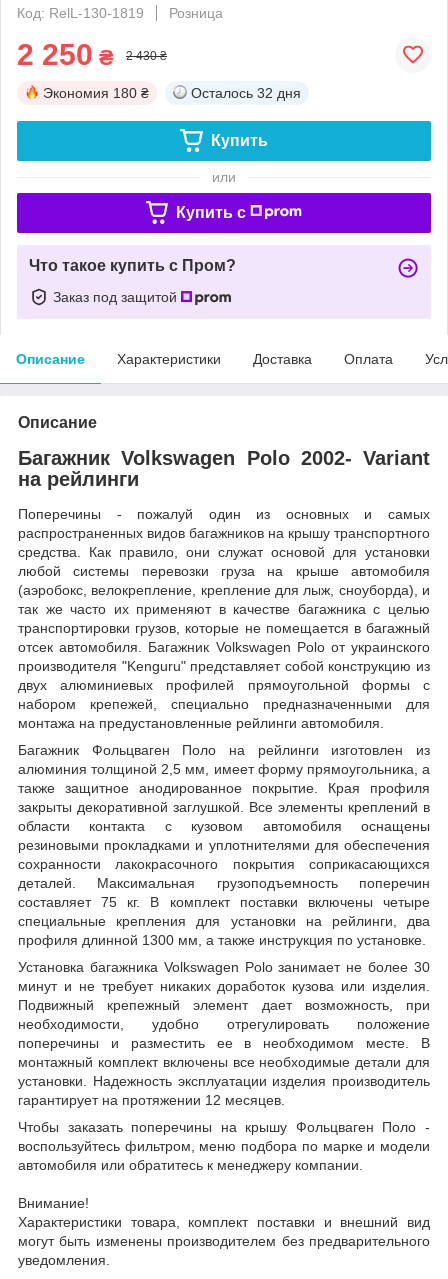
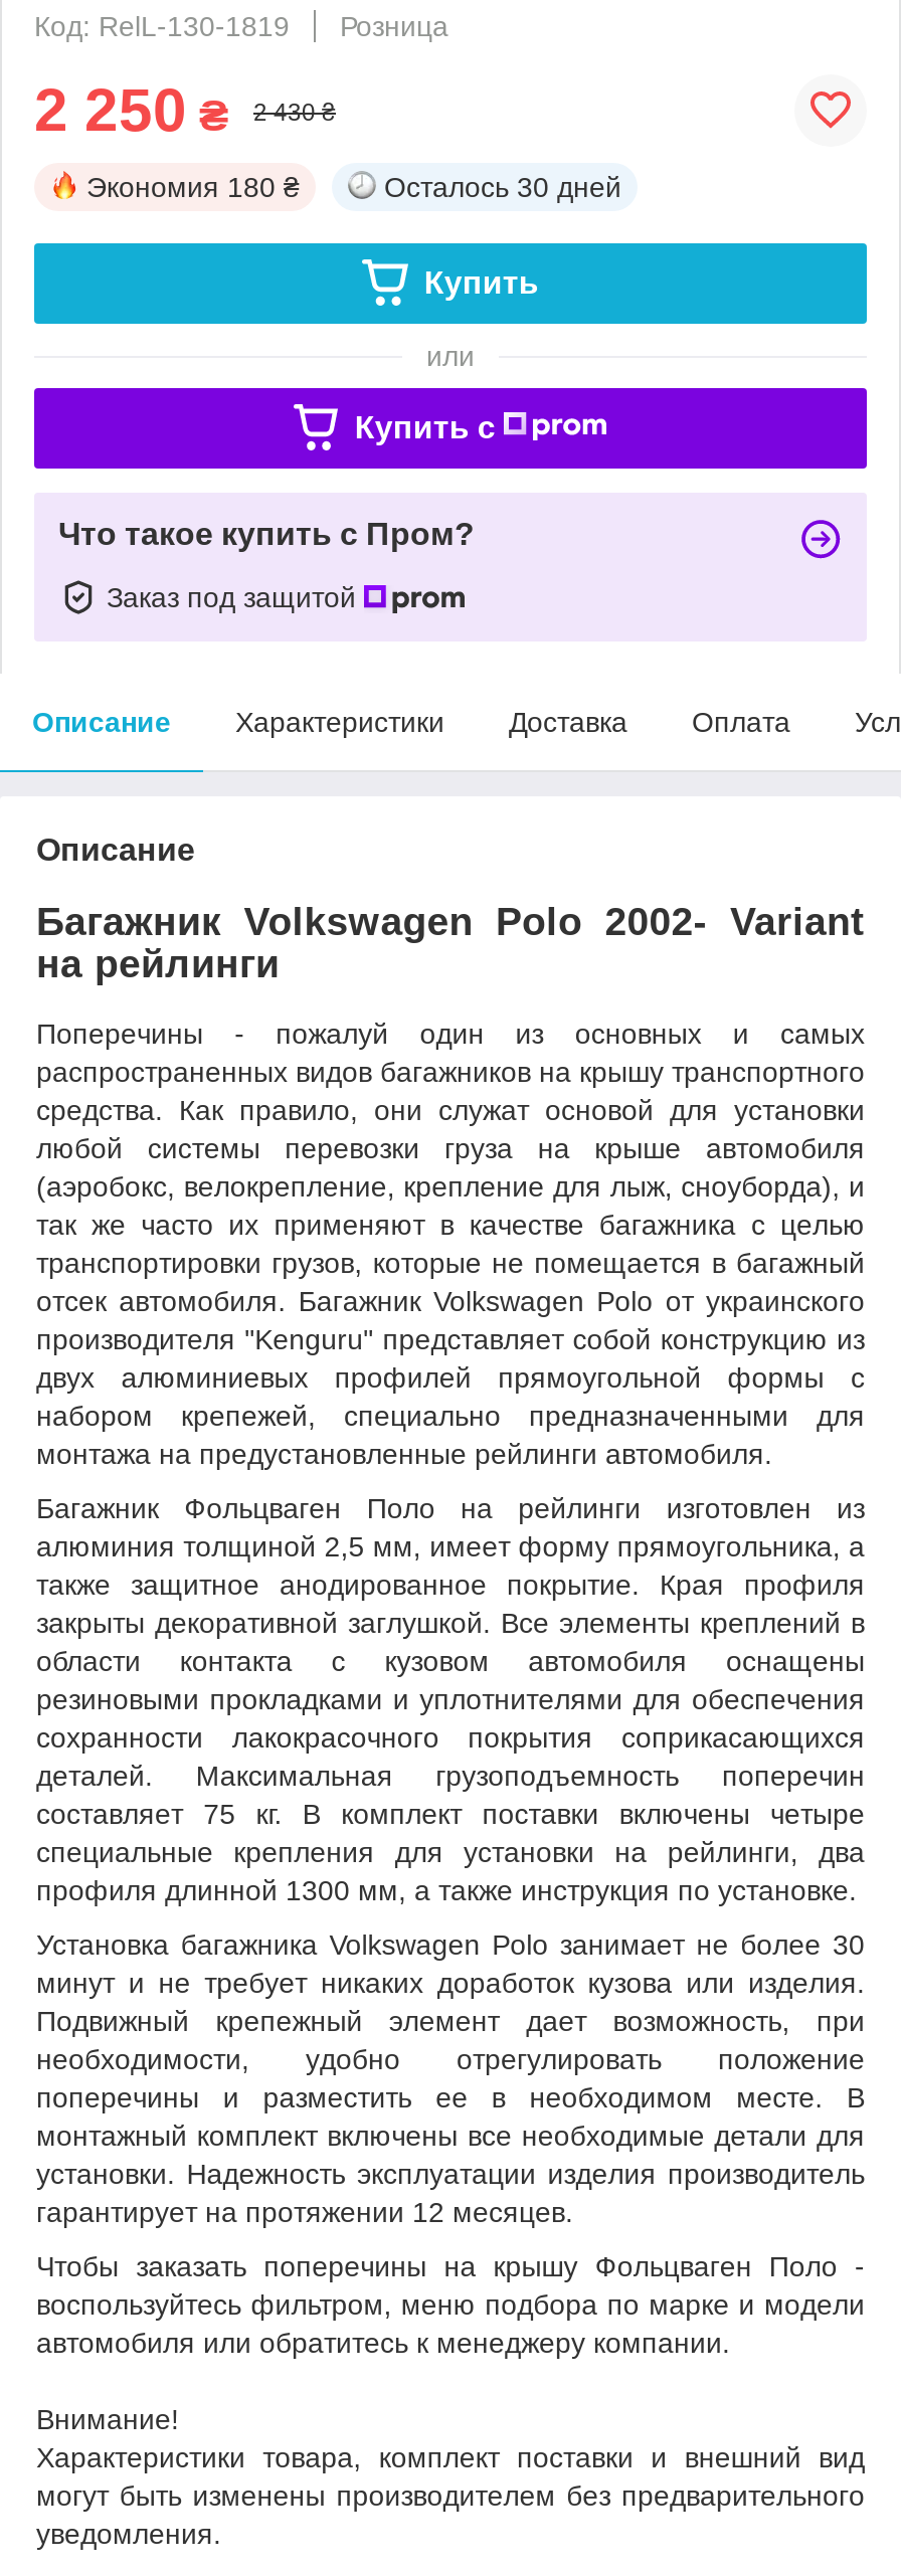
[191,85,301,101] Осталось 32 дня -> [384,171,621,203] Осталось 30 дней

